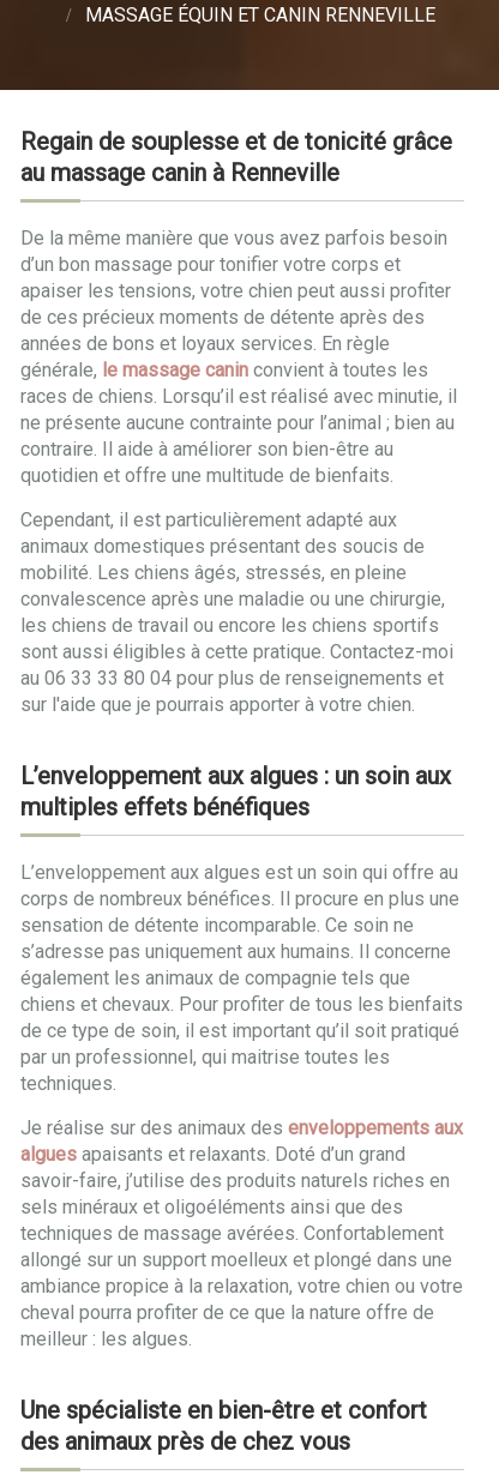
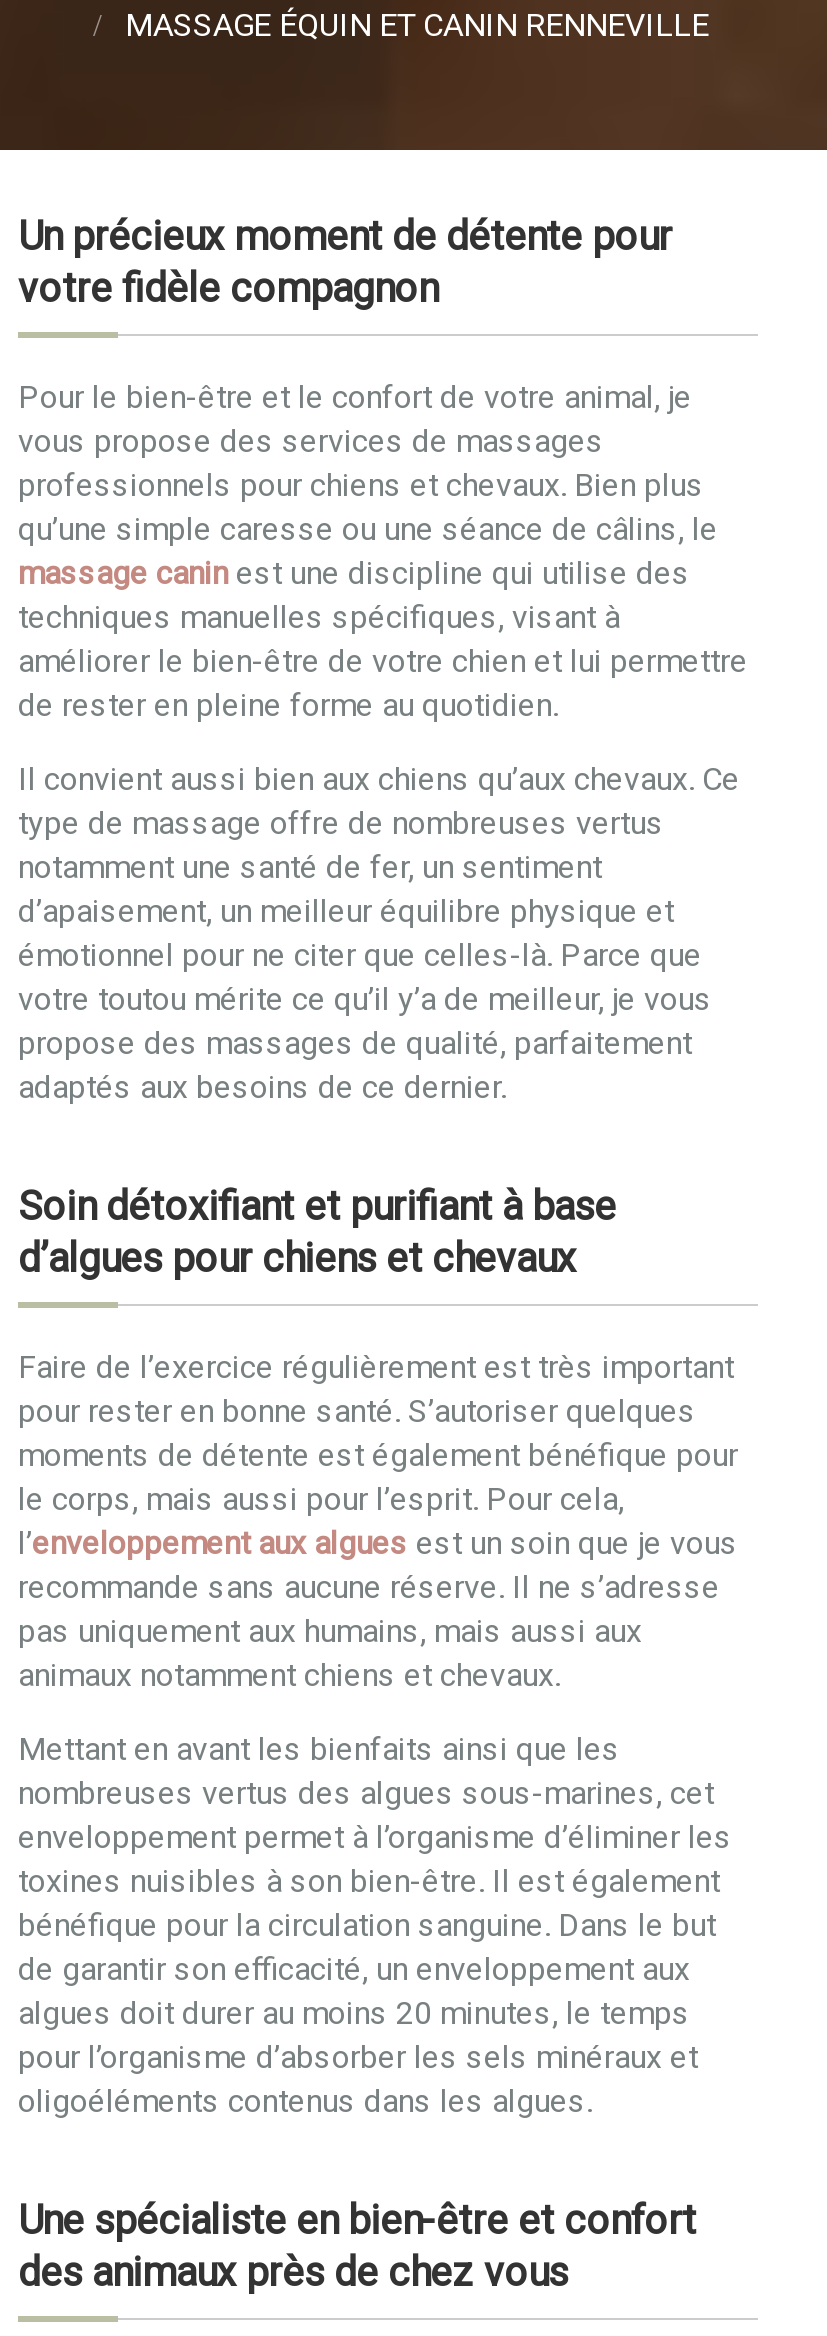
[20,127,452,187] Regain de souplesse et de tonicité grâce | au massage canin à Renneville -> [18,212,672,312] Un précieux moment de détente pour | votre fidèle compagnon
[20,227,457,487] De la même manière que vous avez parfois besoin | d’un bon massage pour tonifier votre corps et | apaiser les tensions, votre chien peut aussi profiter | de ces précieux moments de détente après des | années de bons et loyaux services. En règle | générale, le massage canin convient à toutes les | races de chiens. Lorsqu’il est réalisé avec minutie, il | ne présente aucune contrainte pour l’animal ; bien au | contraire. Il aide à améliorer son bien-être au | quotidien et offre une multitude de bienfaits. -> [18,378,748,724] Pour le bien-être et le confort de votre animal, je | vous propose des services de massages | professionnels pour chiens et chevaux. Bien plus | qu’une simple caresse ou une séance de câlins, le | massage canin est une discipline qui utilise des | techniques manuelles spécifiques, visant à | améliorer le bien-être de votre chien et lui permettre | de rester en pleine forme au quotidien.
[20,508,453,716] Cependant, il est particulièrement adapté aux | animaux domestiques présentant des soucis de | mobilité. Les chiens âgés, stressés, en pleine | convalescence après une maladie ou une chirurgie, | les chiens de travail ou encore les chiens sportifs | sont aussi éligibles à cette pratique. Contactez-moi | au 06 33 33 80 04 pour plus de renseignements et | sur l'aide que je pourrais apporter à votre chien. -> [18,760,740,1106] Il convient aussi bien aux chiens qu’aux chevaux. Ce | type de massage offre de nombreuses vertus | notamment une santé de fer, un sentiment | d’apaisement, un meilleur équilibre physique et | émotionnel pour ne citer que celles-là. Parce que | votre toutou mérite ce qu’il y’a de meilleur, je vous | propose des massages de qualité, parfaitement | adaptés aux besoins de ce dernier.
[20,761,451,821] L’enveloppement aux algues : un soin aux | multiples effets bénéfiques -> [18,1182,616,1282] Soin détoxifiant et purifiant à base | d’algues pour chiens et chevaux
[20,861,463,1095] L’enveloppement aux algues est un soin qui offre au | corps de nombreux bénéfices. Il procure en plus une | sensation de détente incomparable. Ce soin ne | s’adresse pas uniquement aux humains. Il concerne | également les animaux de compagnie tels que | chiens et chevaux. Pour profiter de tous les bienfaits | de ce type de soin, il est important qu’il soit pratiqué | par un professionnel, qui maitrise toutes les | techniques. -> [18,1348,738,1694] Faire de l’exercice régulièrement est très important | pour rester en bonne santé. S’autoriser quelques | moments de détente est également bénéfique pour | le corps, mais aussi pour l’esprit. Pour cela, | l’enveloppement aux algues est un soin que je vous | recommande sans aucune réserve. Il ne s’adresse | pas uniquement aux humains, mais aussi aux | animaux notamment chiens et chevaux.
[20,1116,463,1350] Je réalise sur des animaux des enveloppements aux | algues apaisants et relaxants. Doté d’un grand | savoir-faire, j’utilise des produits naturels riches en | sels minéraux et oligoéléments ainsi que des | techniques de massage avérées. Confortablement | allongé sur un support moelleux et plongé dans une | ambiance propice à la relaxation, votre chien ou votre | cheval pourra profiter de ce que la nature offre de | meilleur : les algues. -> [18,1730,732,2120] Mettant en avant les bienfaits ainsi que les | nombreuses vertus des algues sous-marines, cet | enveloppement permet à l’organisme d’éliminer les | toxines nuisibles à son bien-être. Il est également | bénéfique pour la circulation sanguine. Dans le but | de garantir son efficacité, un enveloppement aux | algues doit durer au moins 20 minutes, le temps | pour l’organisme d’absorber les sels minéraux et | oligoéléments contenus dans les algues.

